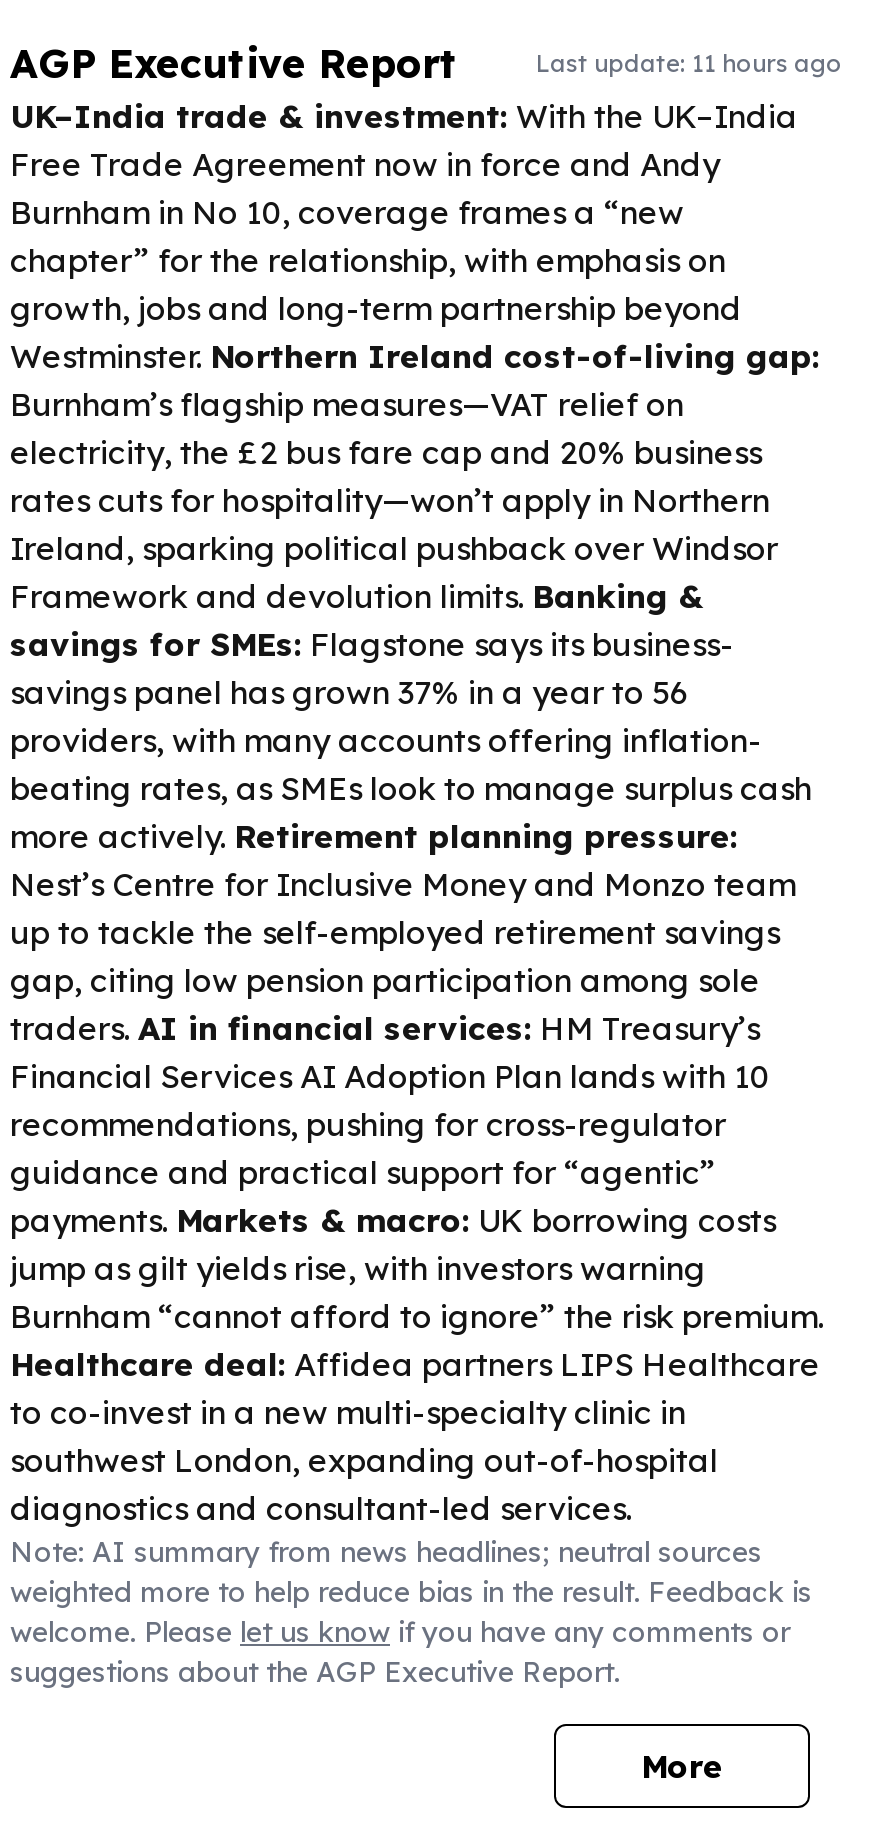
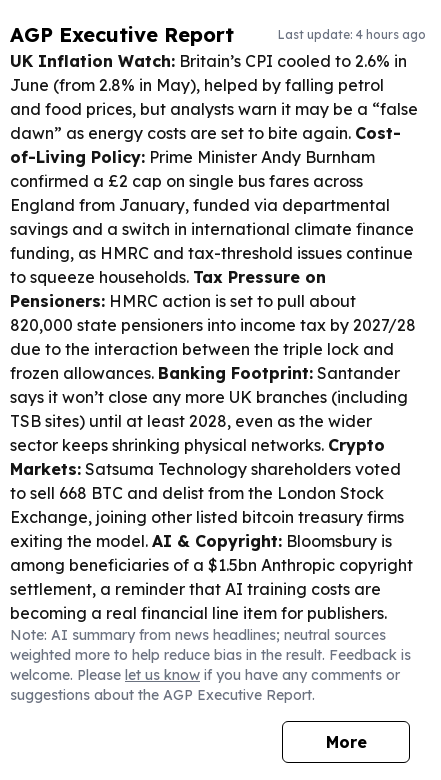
[10,48,842,1528] Last update: 11 hours ago | UK–India trade & investment: With the UK–India | Free Trade Agreement now in force and Andy | Burnham in No 10, coverage frames a “new | chapter” for the relationship, with emphasis on | growth, jobs and long-term partnership beyond | Westminster. Northern Ireland cost-of-living gap: | Burnham’s flagship measures—VAT relief on | electricity, the £2 bus fare cap and 20% business | rates cuts for hospitality—won’t apply in Northern | Ireland, sparking political pushback over Windsor | Framework and devolution limits. Banking & | savings for SMEs: Flagstone says its business- | savings panel has grown 37% in a year to 56 | providers, with many accounts offering inflation- | beating rates, as SMEs look to manage surplus cash | more actively. Retirement planning pressure: | Nest’s Centre for Inclusive Money and Monzo team | up to tackle the self-employed retirement savings | gap, citing low pension participation among sole | traders. AI in financial services: HM Treasury’s | Financial Services AI Adoption Plan lands with 10 | recommendations, pushing for cross-regulator | guidance and practical support for “agentic” | payments. Markets & macro: UK borrowing costs | jump as gilt yields rise, with investors warning | Burnham “cannot afford to ignore” the risk premium. | Healthcare deal: Affidea partners LIPS Healthcare | to co-invest in a new multi-specialty clinic in | southwest London, expanding out-of-hospital | diagnostics and consultant-led services. -> [10,27,426,623] Last update: 4 hours ago | UK Inflation Watch: Britain’s CPI cooled to 2.6% in | June (from 2.8% in May), helped by falling petrol | and food prices, but analysts warn it may be a “false | dawn” as energy costs are set to bite again. Cost- | of-Living Policy: Prime Minister Andy Burnham | confirmed a £2 cap on single bus fares across | England from January, funded via departmental | savings and a switch in international climate finance | funding, as HMRC and tax-threshold issues continue | to squeeze households. Tax Pressure on | Pensioners: HMRC action is set to pull about | 820,000 state pensioners into income tax by 2027/28 | due to the interaction between the triple lock and | frozen allowances. Banking Footprint: Santander | says it won’t close any more UK branches (including | TSB sites) until at least 2028, even as the wider | sector keeps shrinking physical networks. Crypto | Markets: Satsuma Technology shareholders voted | to sell 668 BTC and delist from the London Stock | Exchange, joining other listed bitcoin treasury firms | exiting the model. AI & Copyright: Bloomsbury is | among beneficiaries of a $1.5bn Anthropic copyright | settlement, a reminder that AI training costs are | becoming a real financial line item for publishers.

